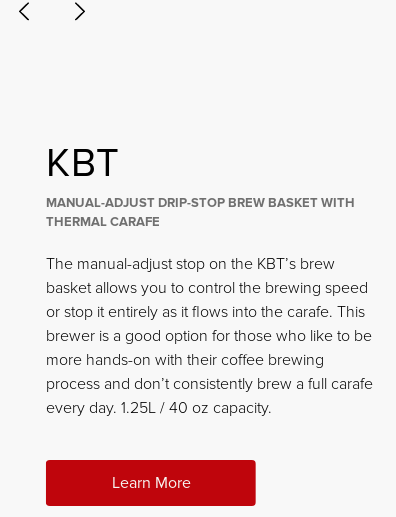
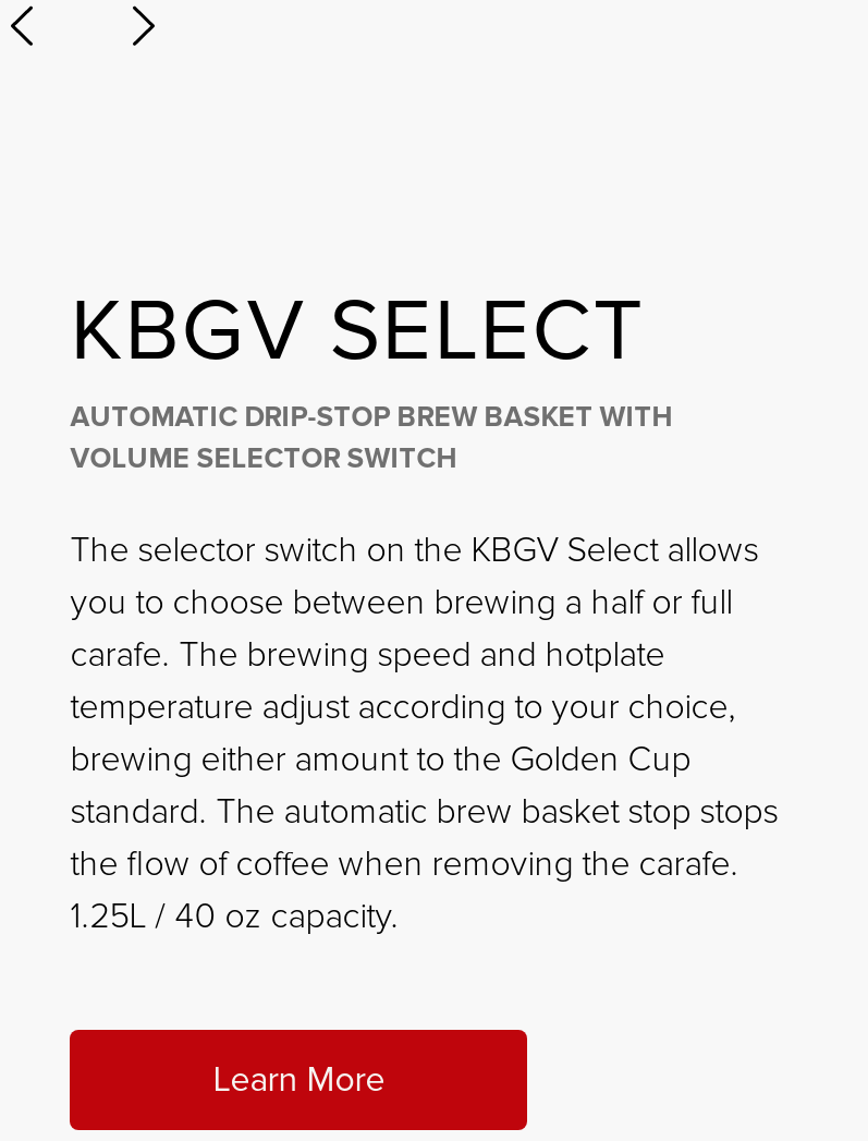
[46,139,355,230] KBT | MANUAL-ADJUST DRIP-STOP BREW BASKET WITH | THERMAL CARAFE -> [70,278,673,476] KBGV SELECT | AUTOMATIC DRIP-STOP BREW BASKET WITH | VOLUME SELECTOR SWITCH
[46,254,373,418] The manual-adjust stop on the KBT’s brew | basket allows you to control the brewing speed | or stop it entirely as it flows into the carafe. This | brewer is a good option for those who like to be | more hands-on with their coffee brewing | process and don’t consistently brew a full carafe | every day. 1.25L / 40 oz capacity. -> [70,528,778,938] The selector switch on the KBGV Select allows | you to choose between brewing a half or full | carafe. The brewing speed and hotplate | temperature adjust according to your choice, | brewing either amount to the Golden Cup | standard. The automatic brew basket stop stops | the flow of coffee when removing the carafe. | 1.25L / 40 oz capacity.

